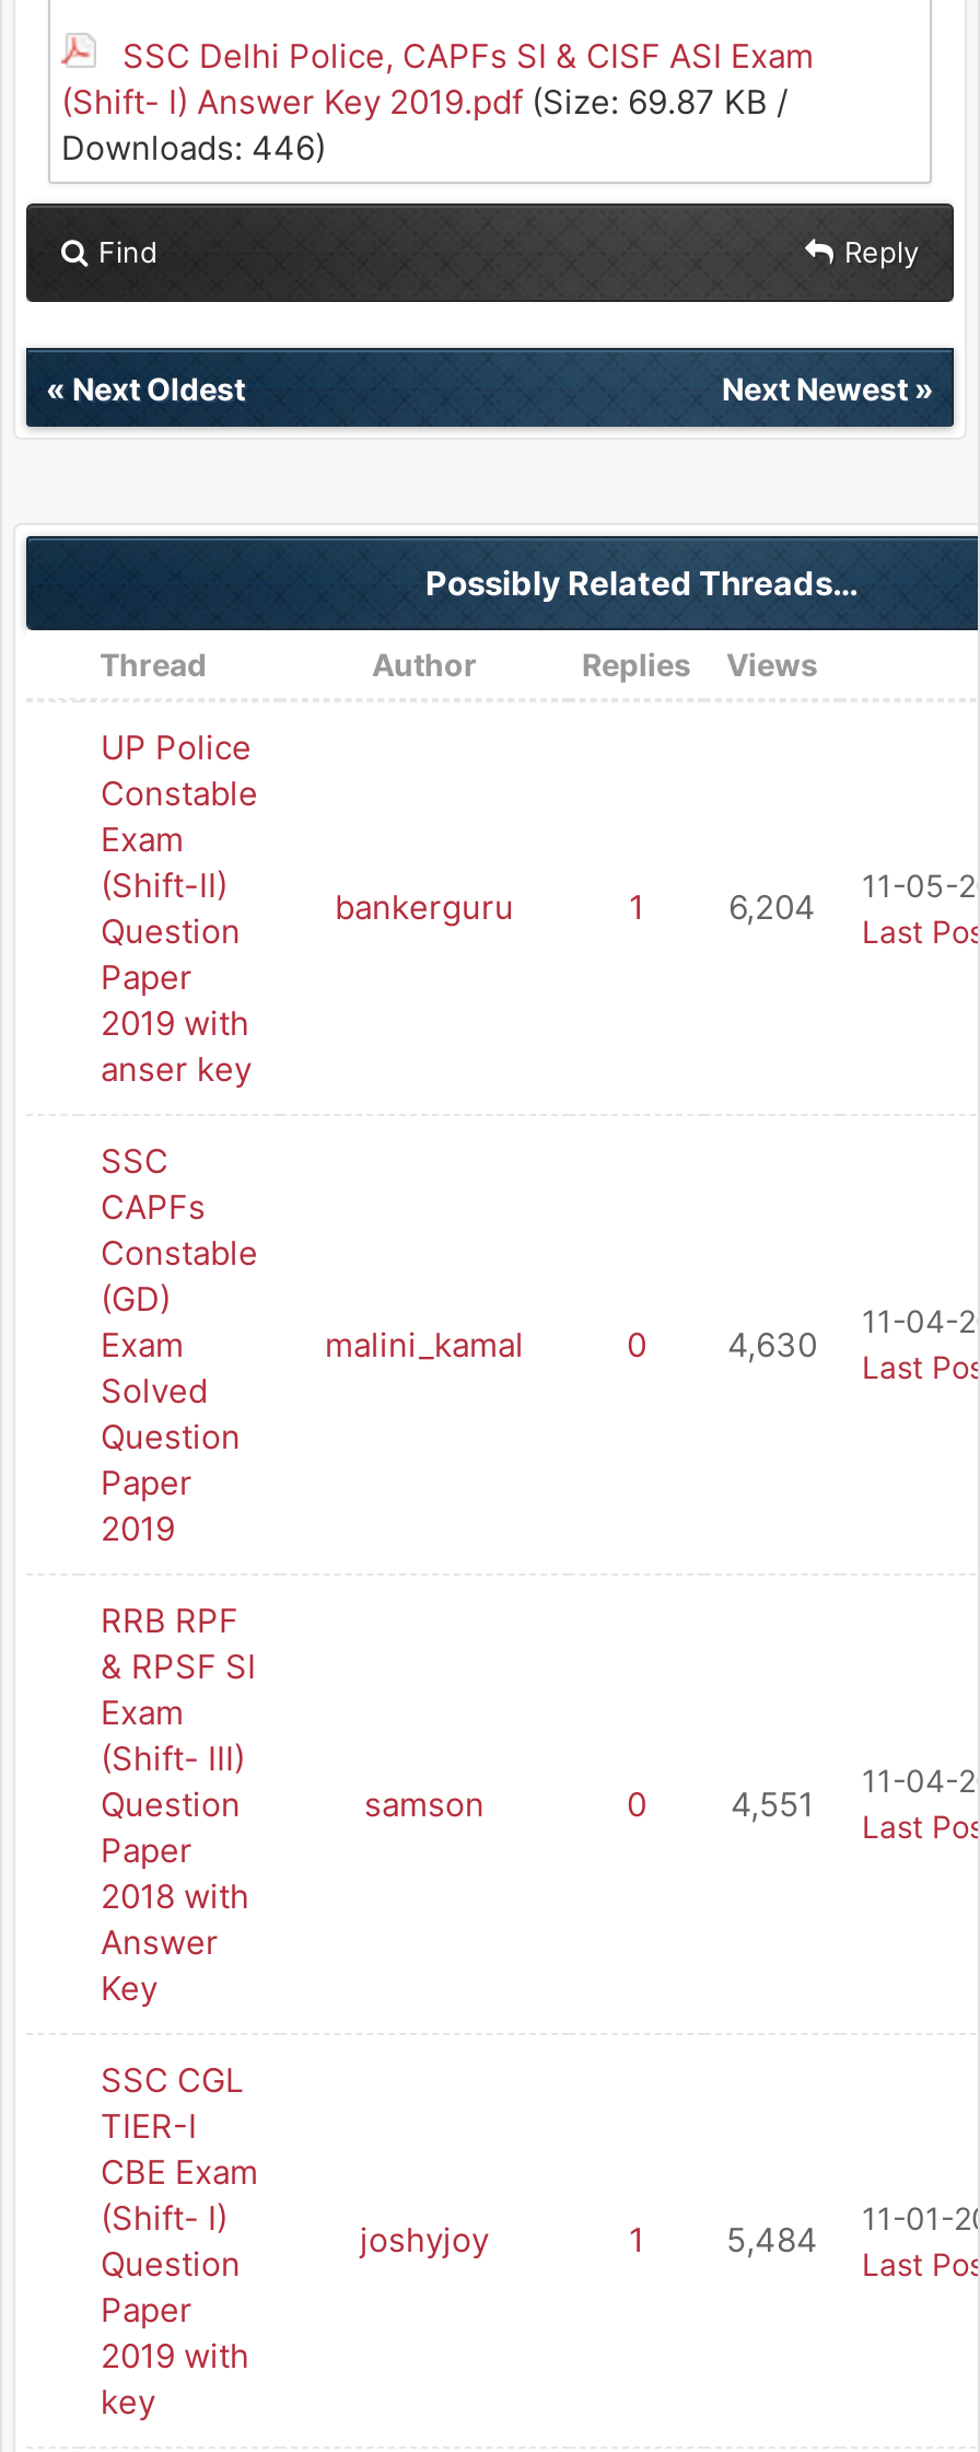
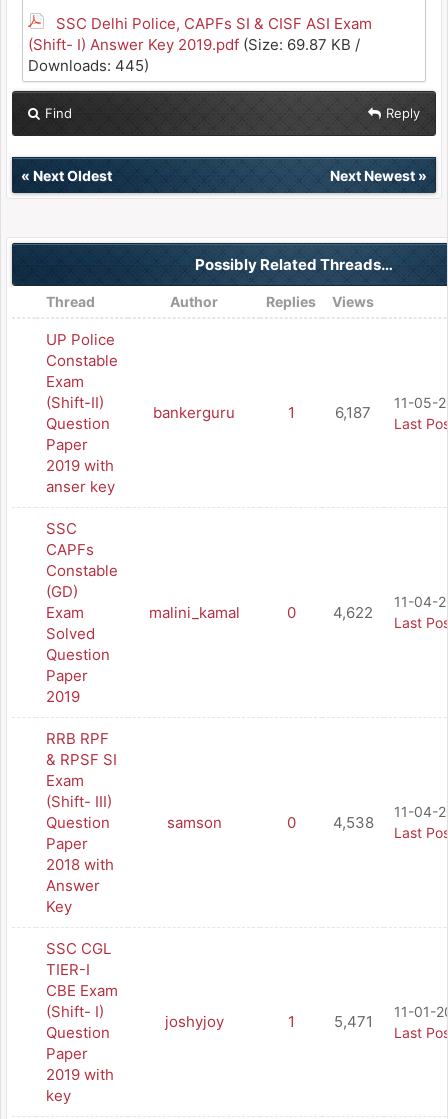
[61,126,326,168] Downloads: 446) -> [28,56,149,75] Downloads: 445)
[728,886,816,928] 6,204 -> [335,403,371,422] 6,187
[627,1324,817,1366] 0 4,630 -> [286,603,373,622] 0 4,622
[731,1783,814,1825] 4,551 -> [332,813,373,832] 4,538
[726,2219,818,2261] 5,484 -> [333,1012,372,1031] 5,471

